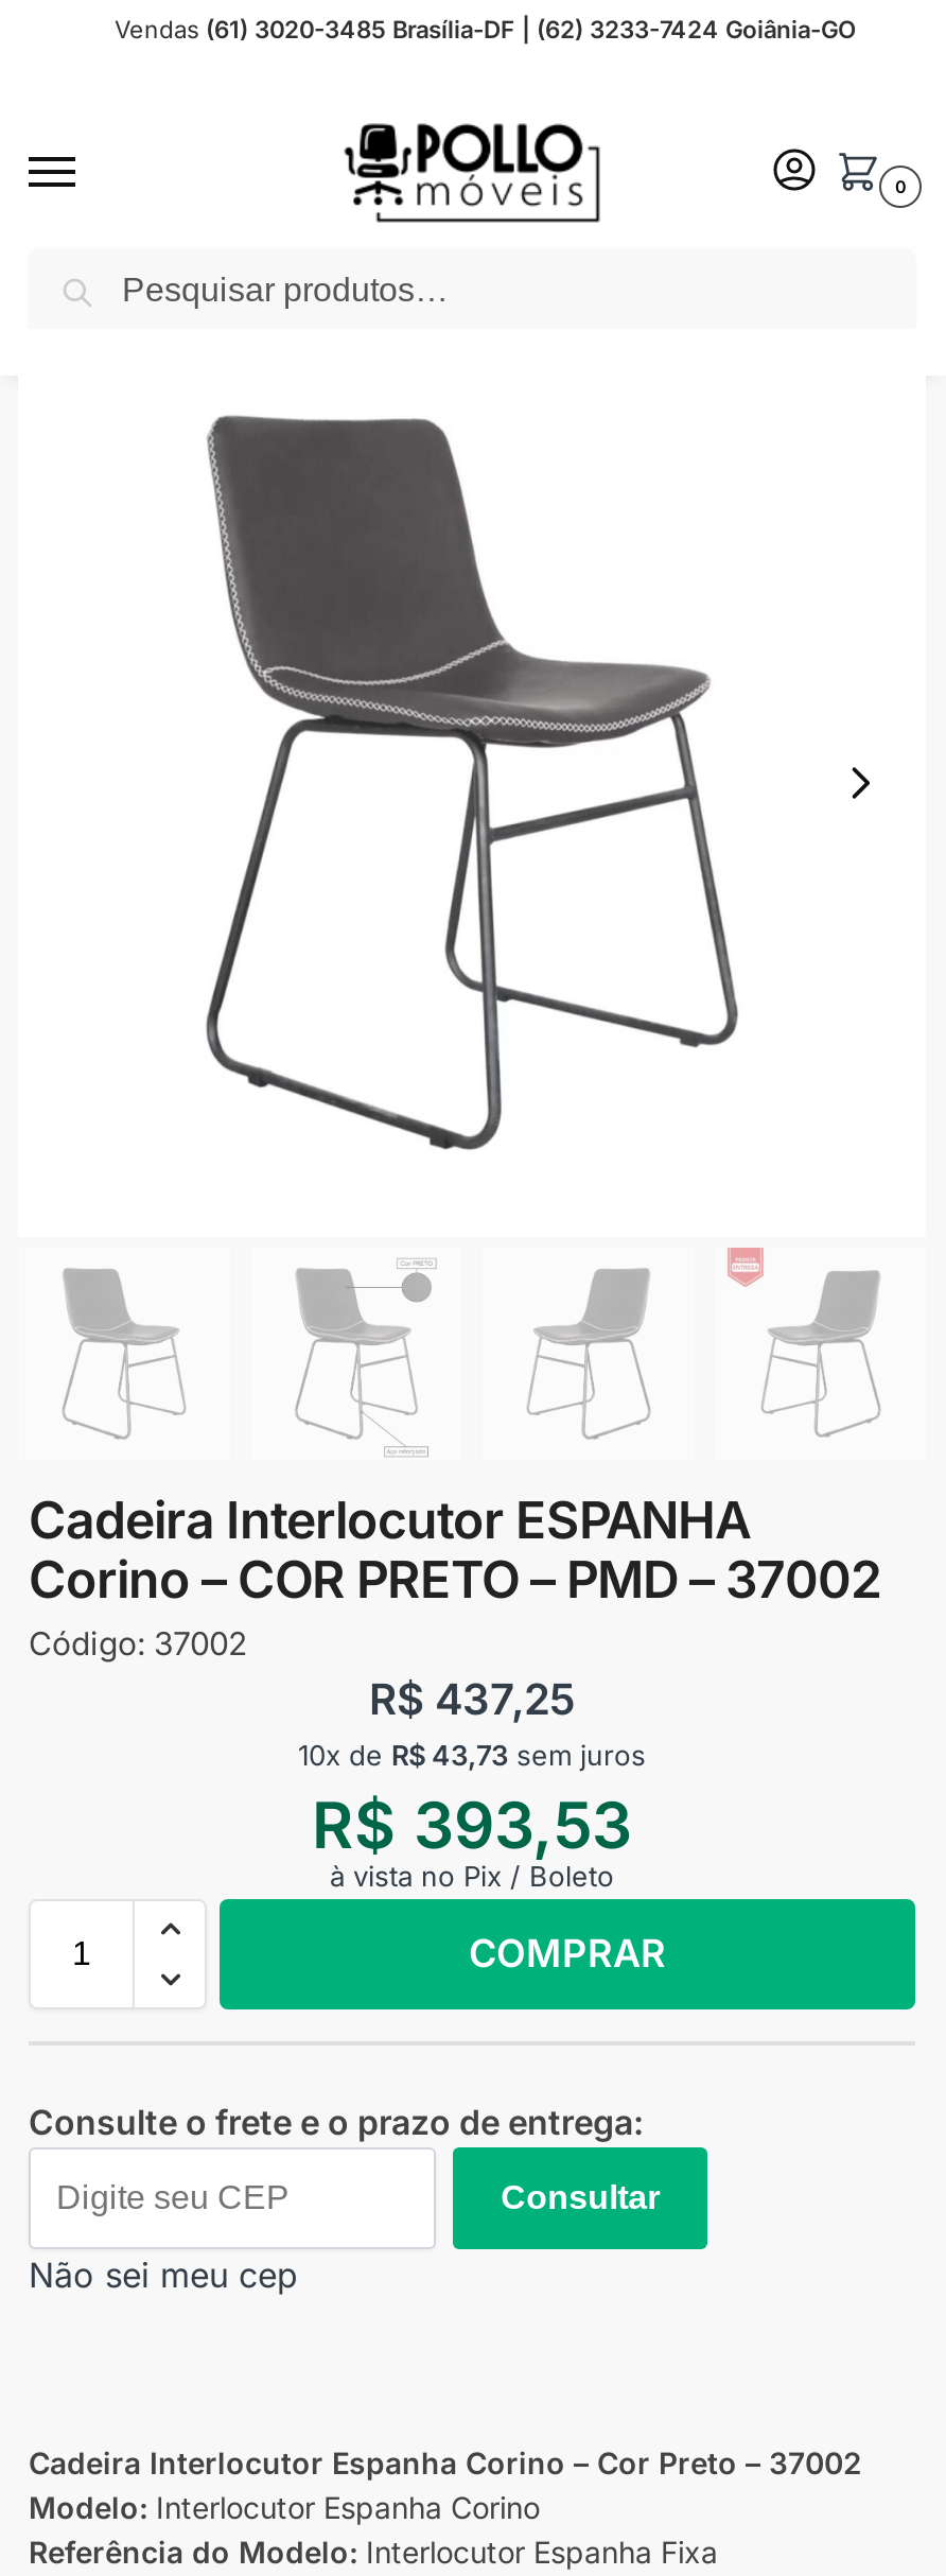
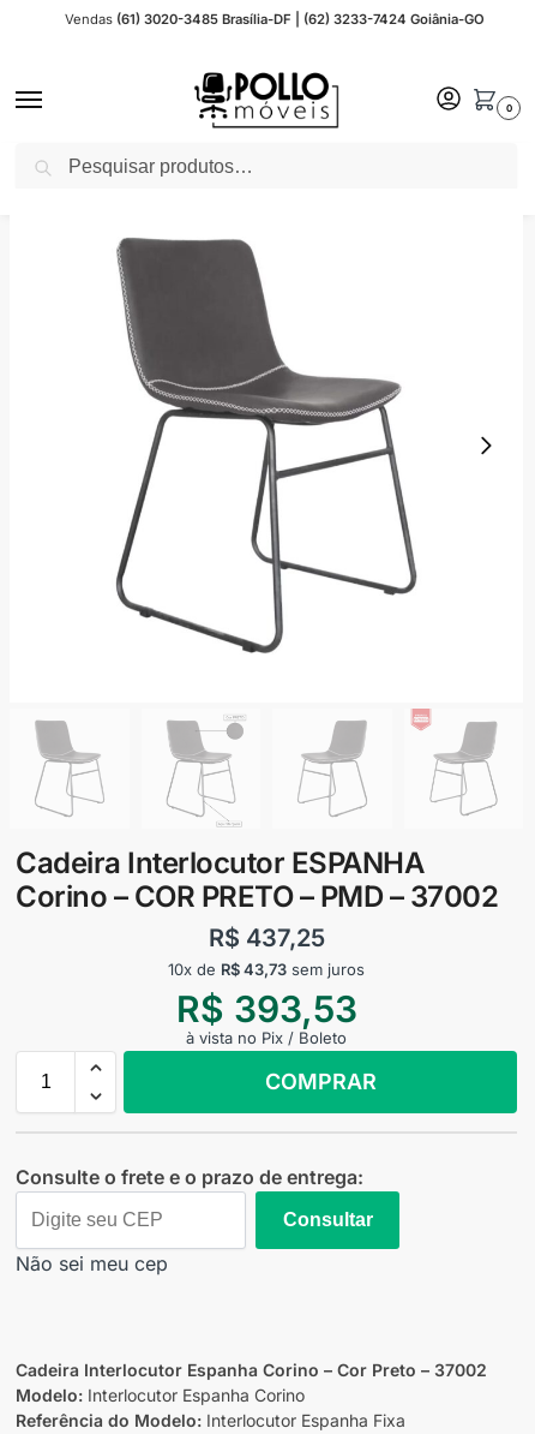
[29,1624,247,1664] Código: 37002 -> none

